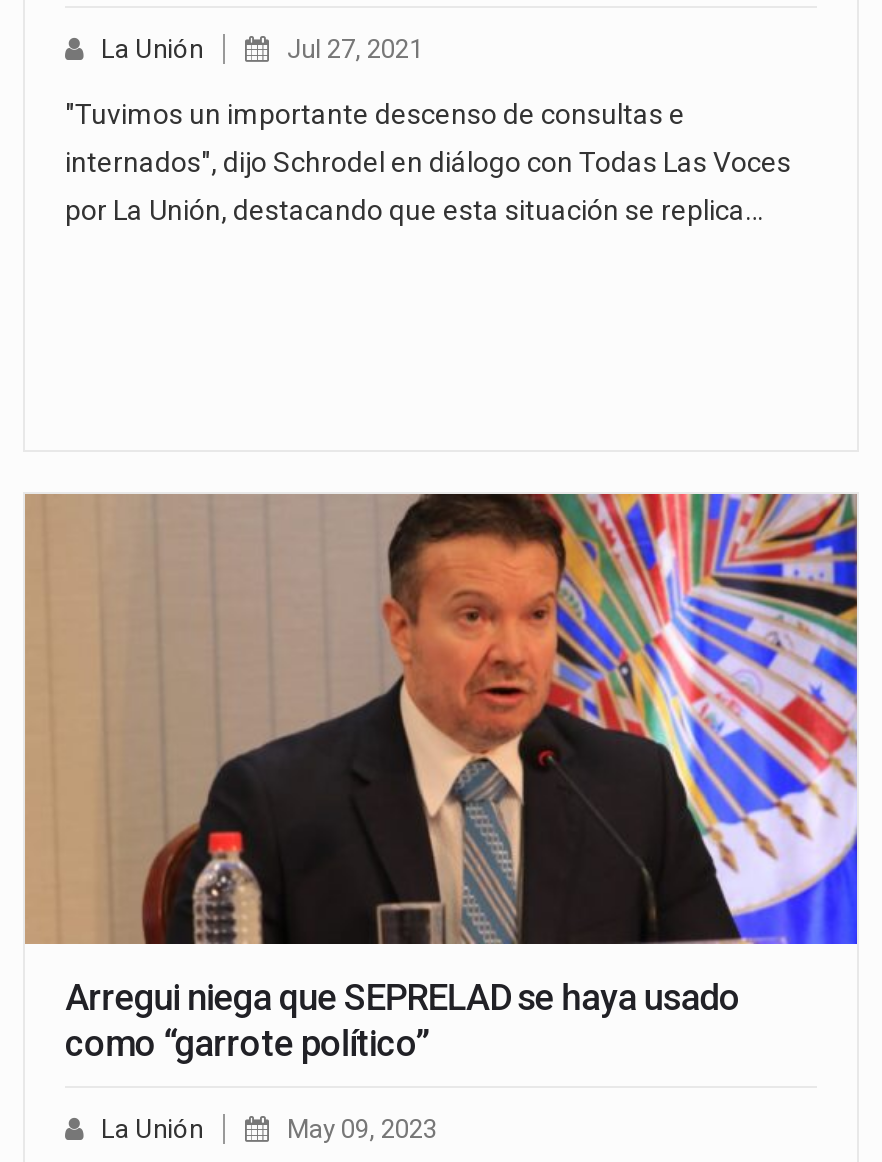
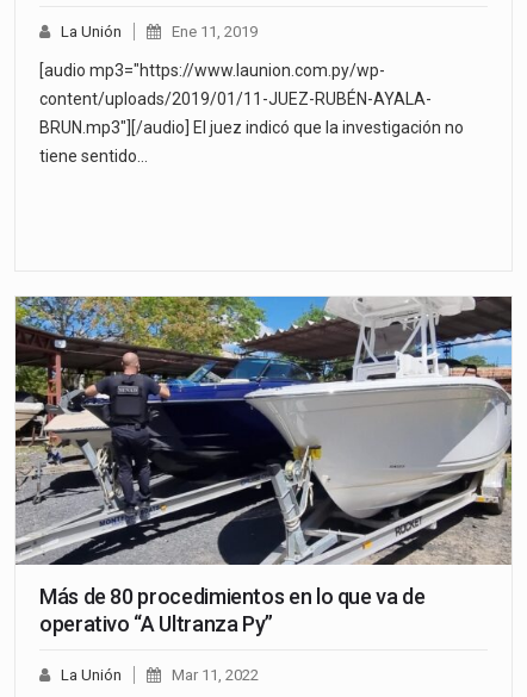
[65,34,791,226] Jul 27, 2021 | "Tuvimos un importante descenso de consultas e | internados", dijo Schrodel en diálogo con Todas Las Voces | por La Unión, destacando que esta situación se replica… -> [39,22,464,165] Ene 11, 2019 | [audio mp3="https://www.launion.com.py/wp- | content/uploads/2019/01/11-JUEZ-RUBÉN-AYALA- | BRUN.mp3"][/audio] El juez indicó que la investigación no | tiene sentido…
[23,491,859,1064] [image] | Arregui niega que SEPRELAD se haya usado | como “garrote político” -> [14,295,513,636] [image] | Más de 80 procedimientos en lo que va de | operativo “A Ultranza Py”
[287,1114,437,1144] May 09, 2023 -> [172,665,259,683] Mar 11, 2022

